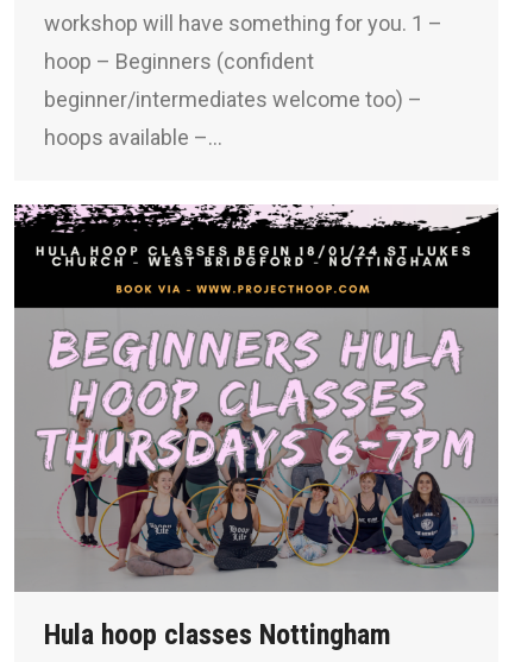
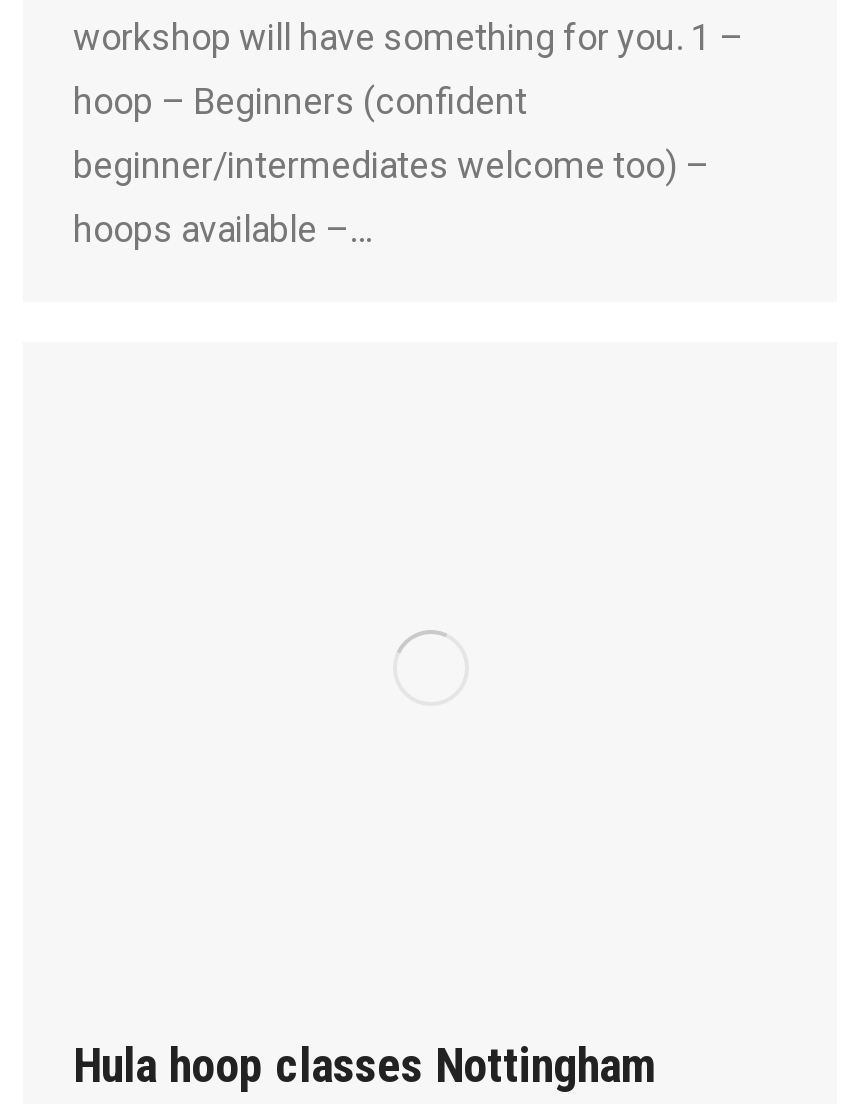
[13,203,500,592] [image] -> none

